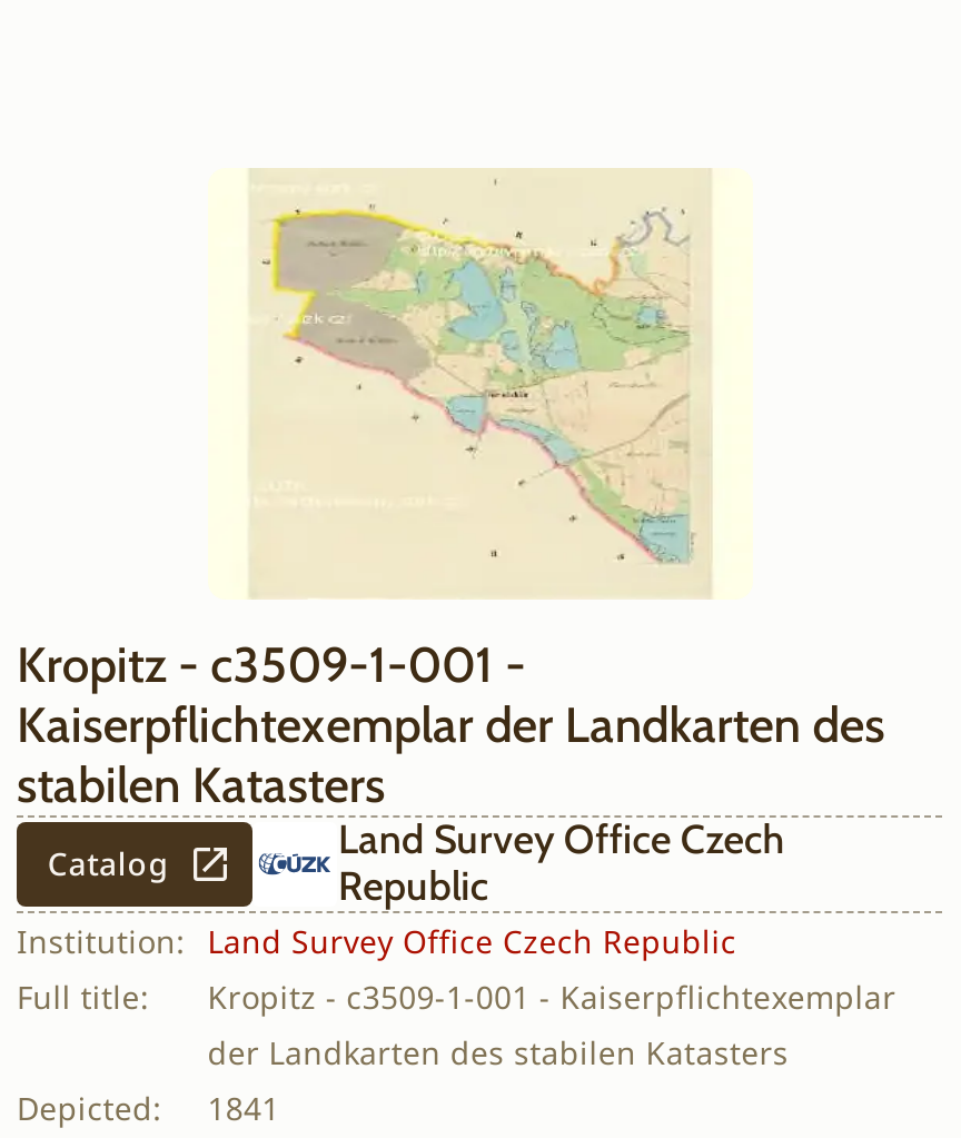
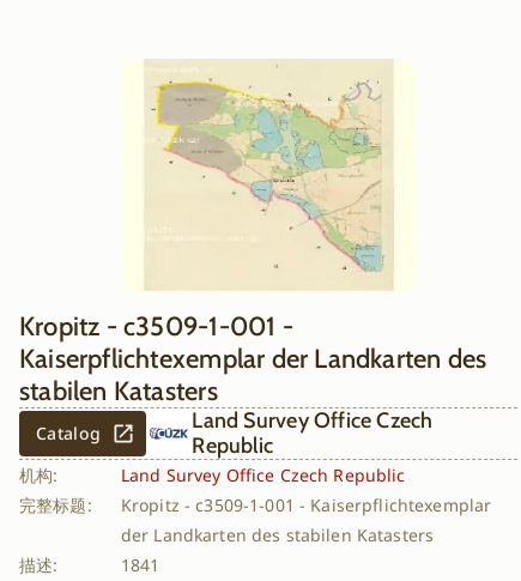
[17,920,736,1018] Institution: Land Survey Office Czech Republic | Full title: -> [19,464,406,516] 机构: | Land Survey Office Czech Republic | 完整标题:
[17,1087,162,1129] Depicted: -> [19,553,58,576] 描述:

